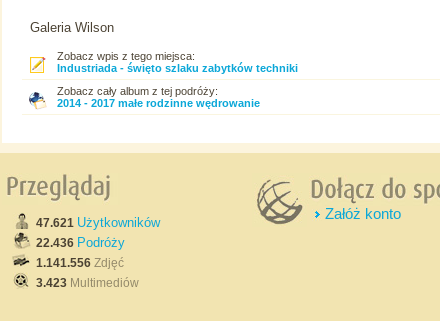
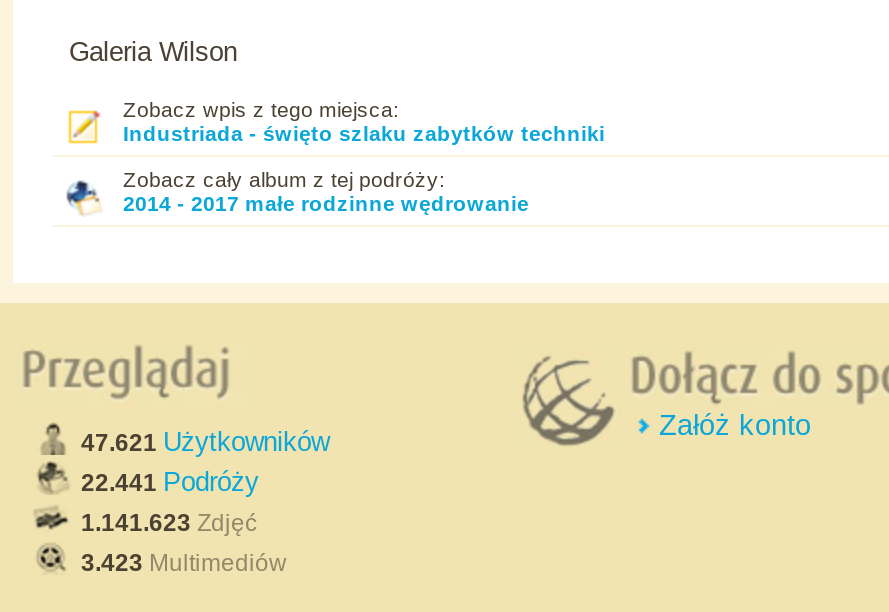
[36,235,125,250] 22.436 Podróży -> [81,467,259,497] 22.441 Podróży
[36,256,124,270] 1.141.556 Zdjęć -> [81,509,257,537] 1.141.623 Zdjęć

